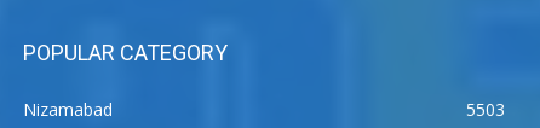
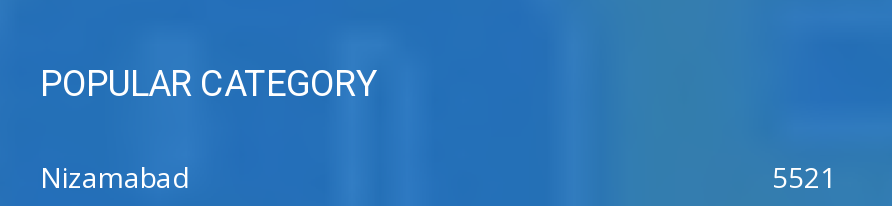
[466,98,505,121] 5503 -> [772,159,836,197] 5521

